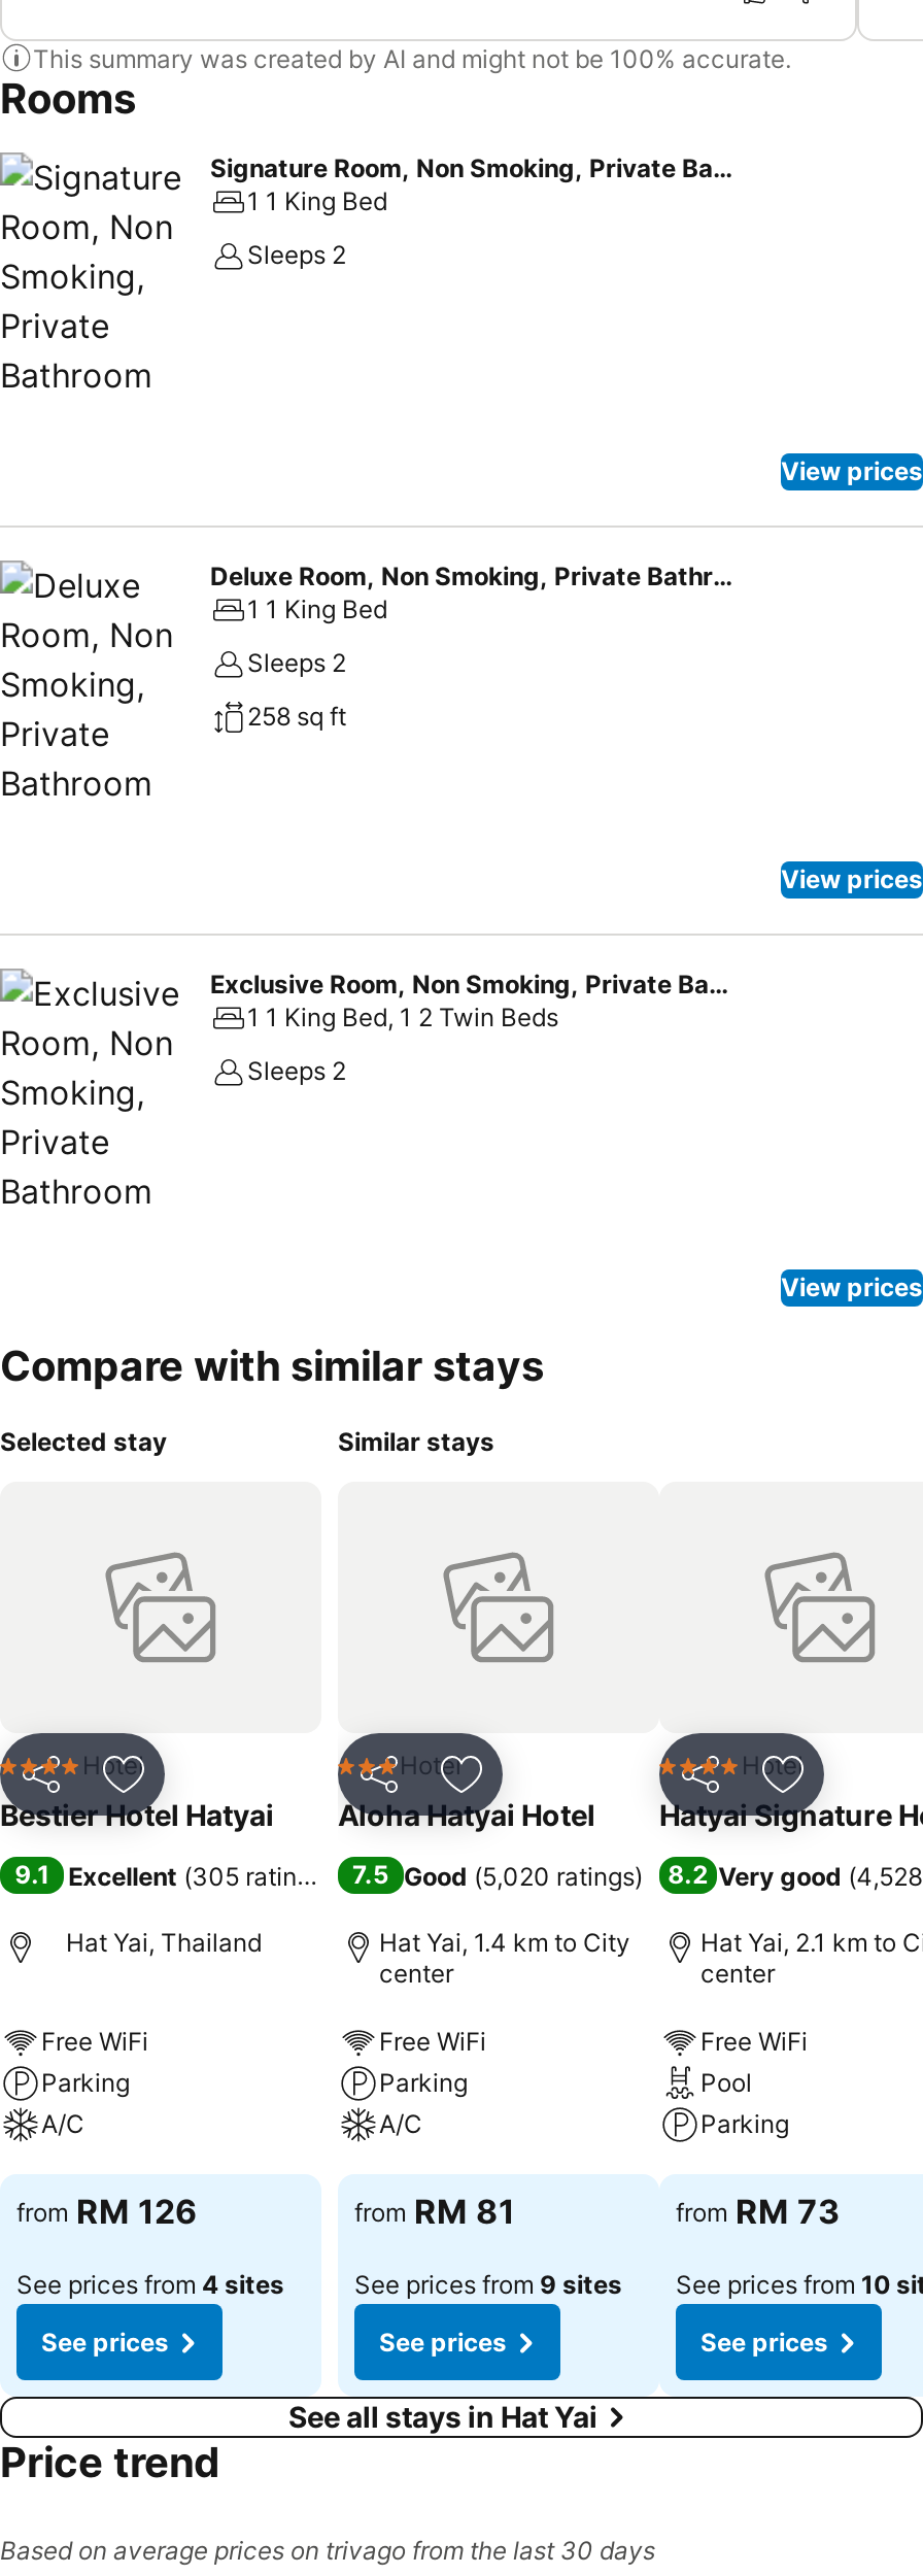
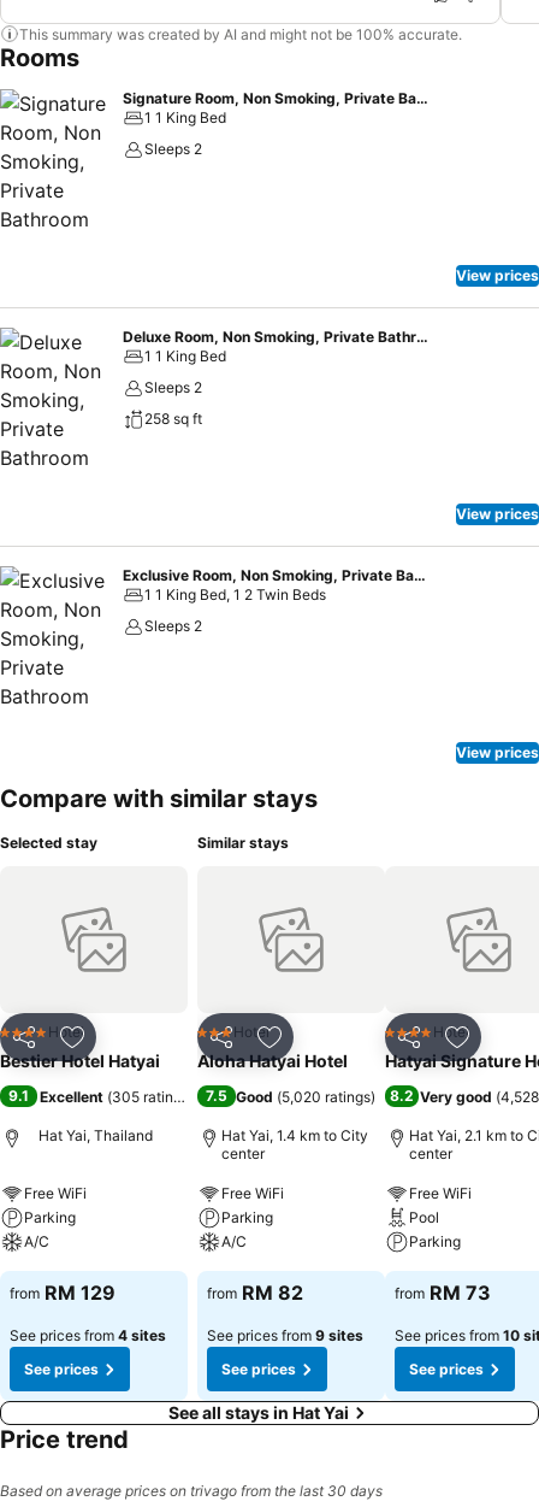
[16,2191,198,2232] from RM 126 -> [10,1281,115,1305] from RM 129
[354,2191,515,2232] from RM 81 -> [207,1281,303,1305] from RM 82

